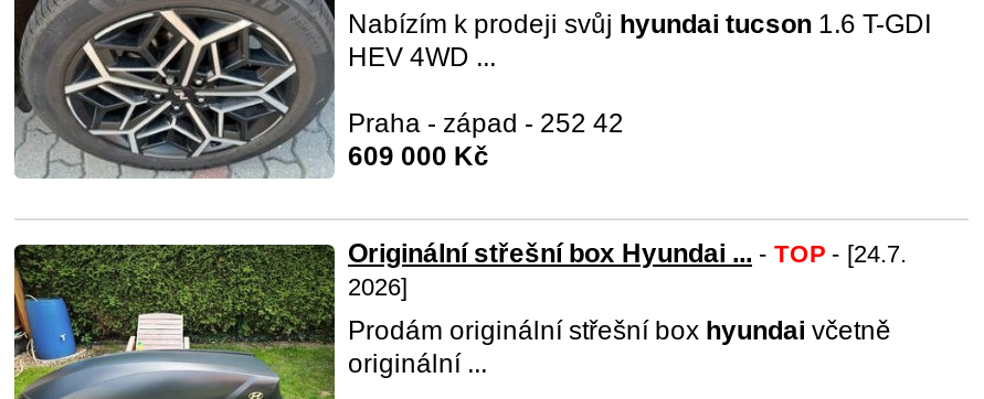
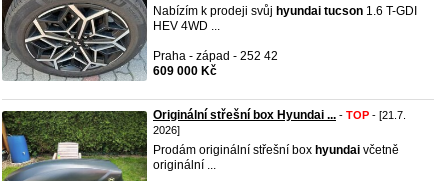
[348,238,907,269] Originální střešní box Hyundai ... - TOP - [24.7. -> [153,108,406,122] Originální střešní box Hyundai ... - TOP - [21.7.

